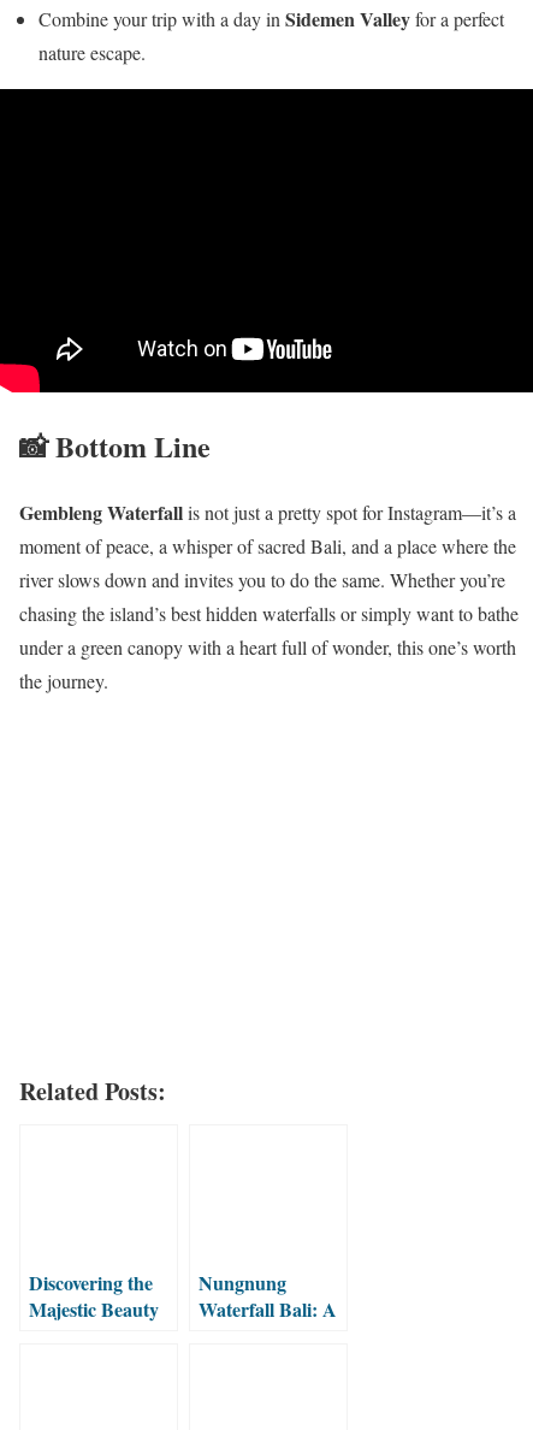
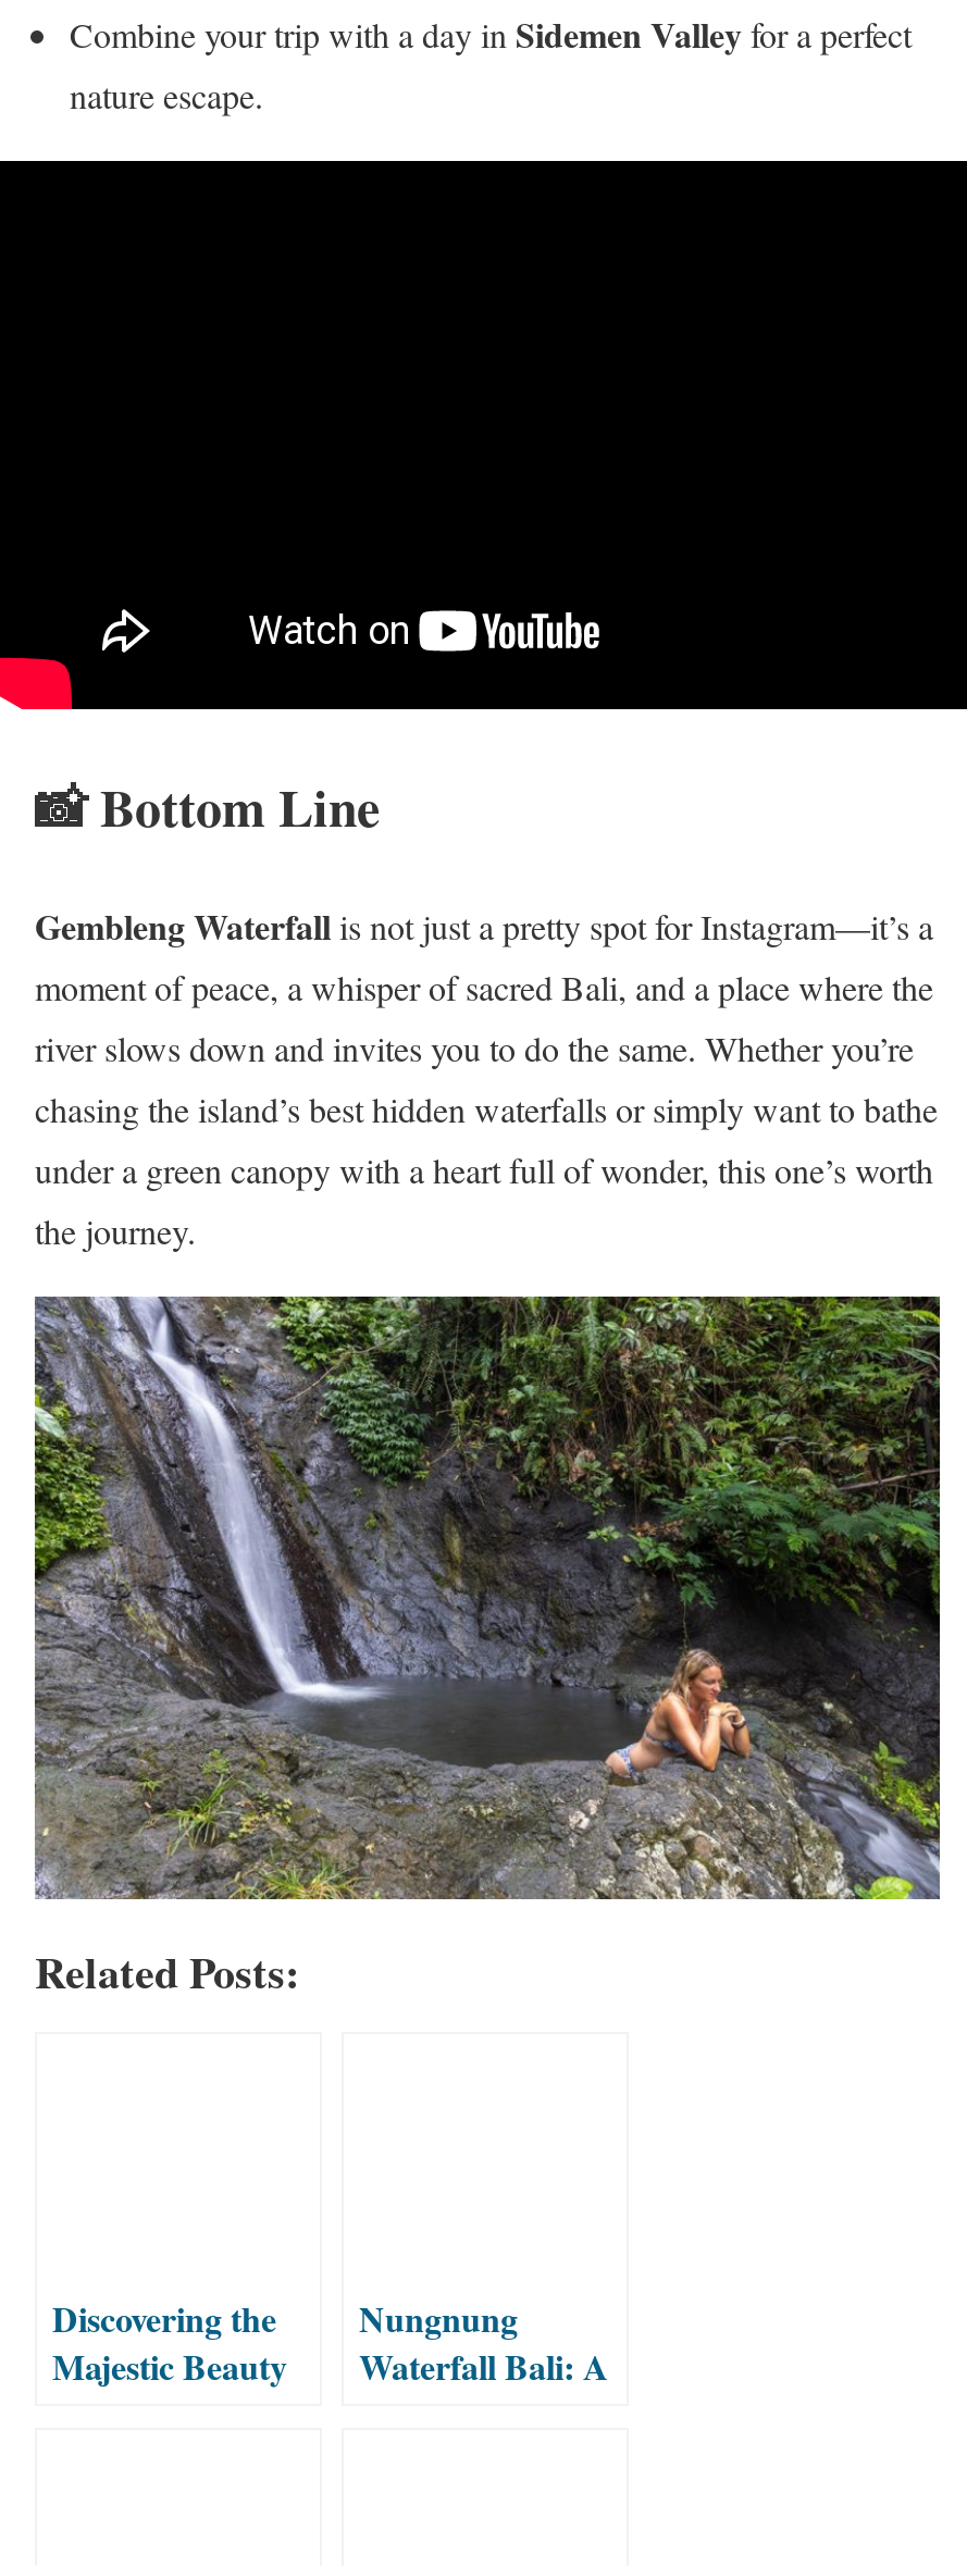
none -> [33,1294,942,1901] [image]

